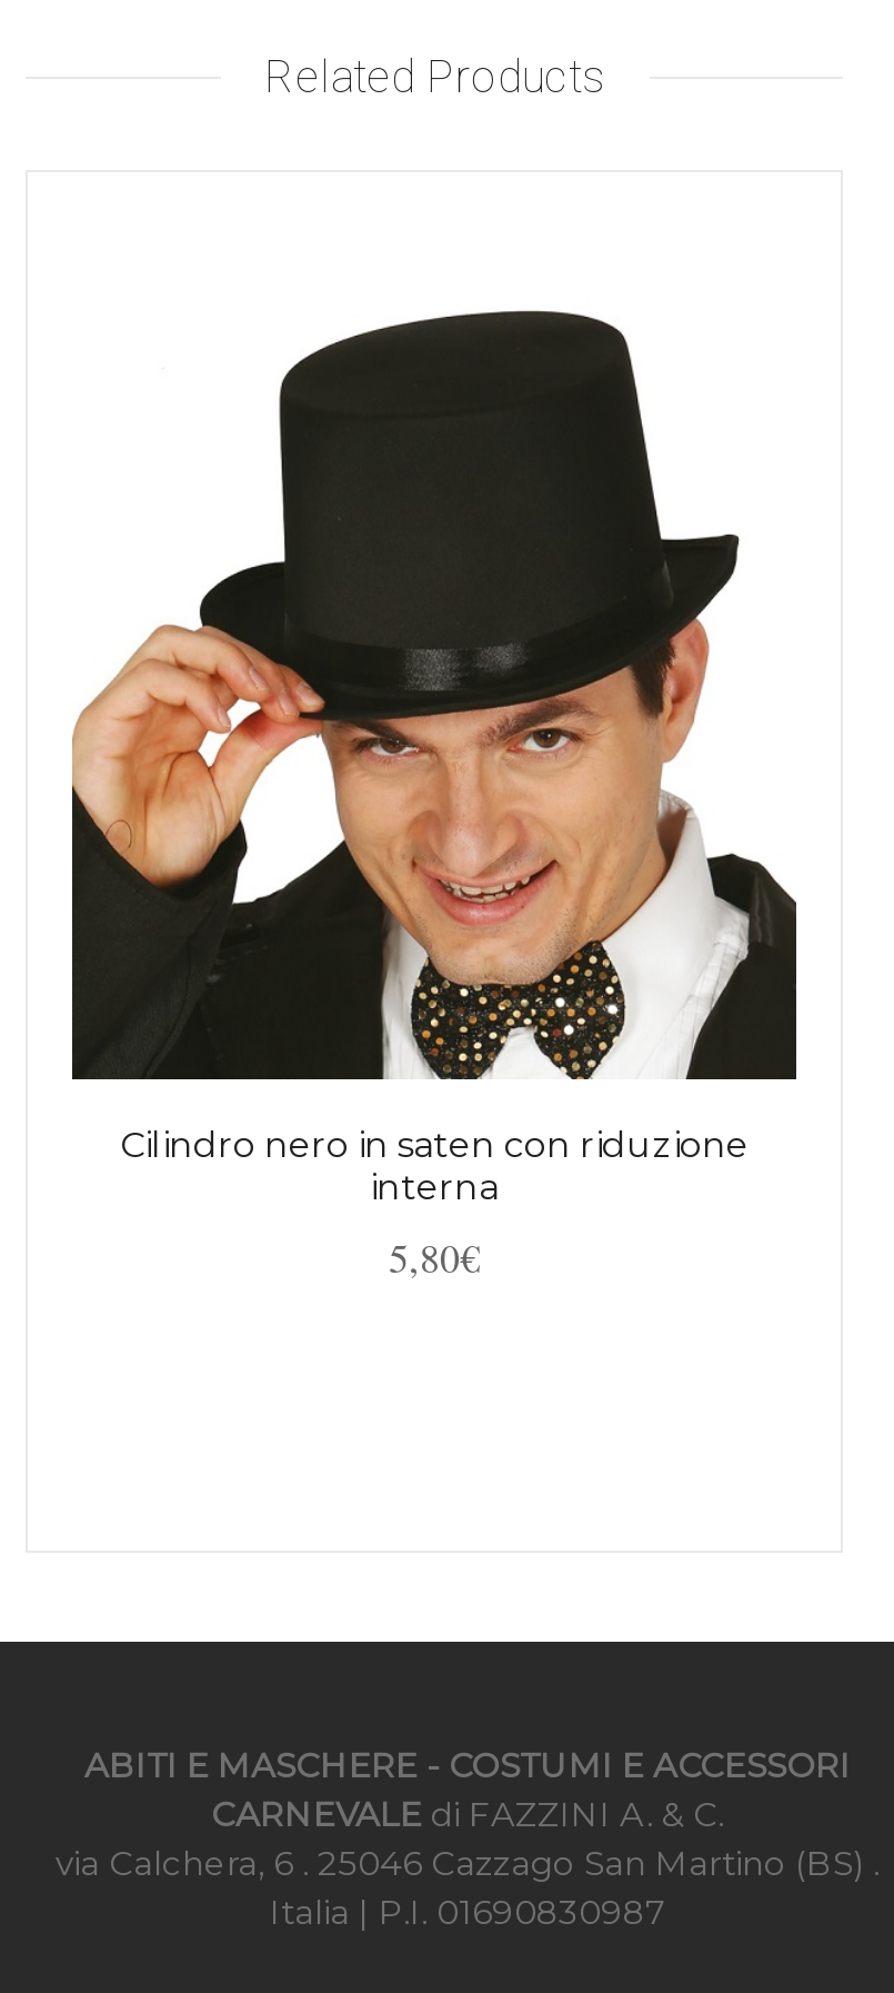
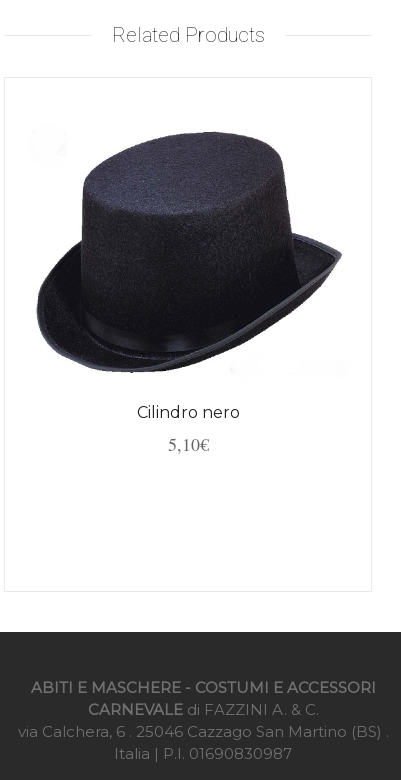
[70,308,798,1284] [image] | Cilindro nero in saten con riduzione | interna | 5,80€ -> [25,131,343,456] [image] | Cilindro nero | 5,10€

